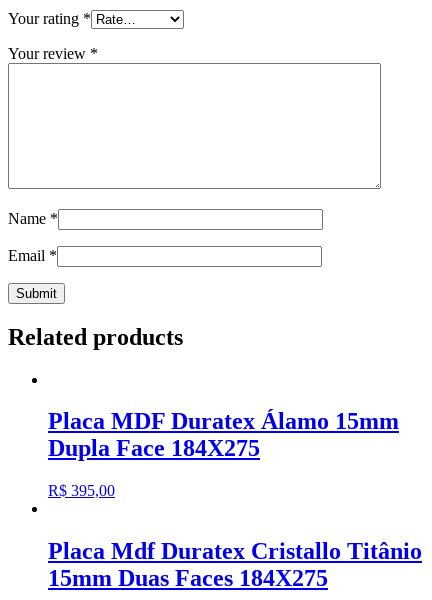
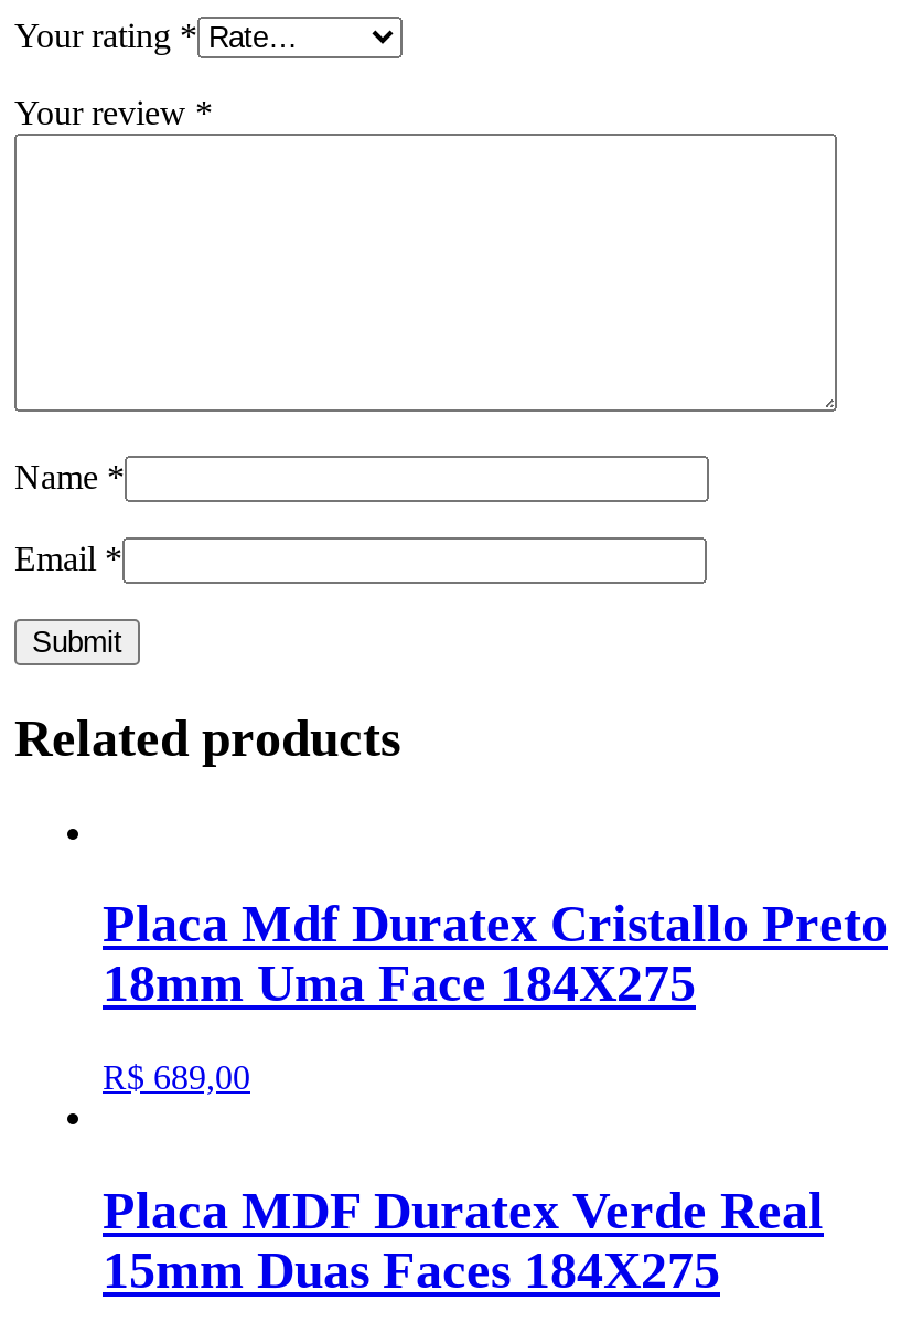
[48,408,399,461] Placa MDF Duratex Álamo 15mm | Dupla Face 184X275 -> [103,896,888,1013] Placa Mdf Duratex Cristallo Preto | 18mm Uma Face 184X275
[48,482,115,499] R$395,00 -> [103,1059,250,1096] R$689,00
[48,538,422,564] Placa Mdf Duratex Cristallo Titânio -> [103,1182,824,1240] Placa MDF Duratex Verde Real

